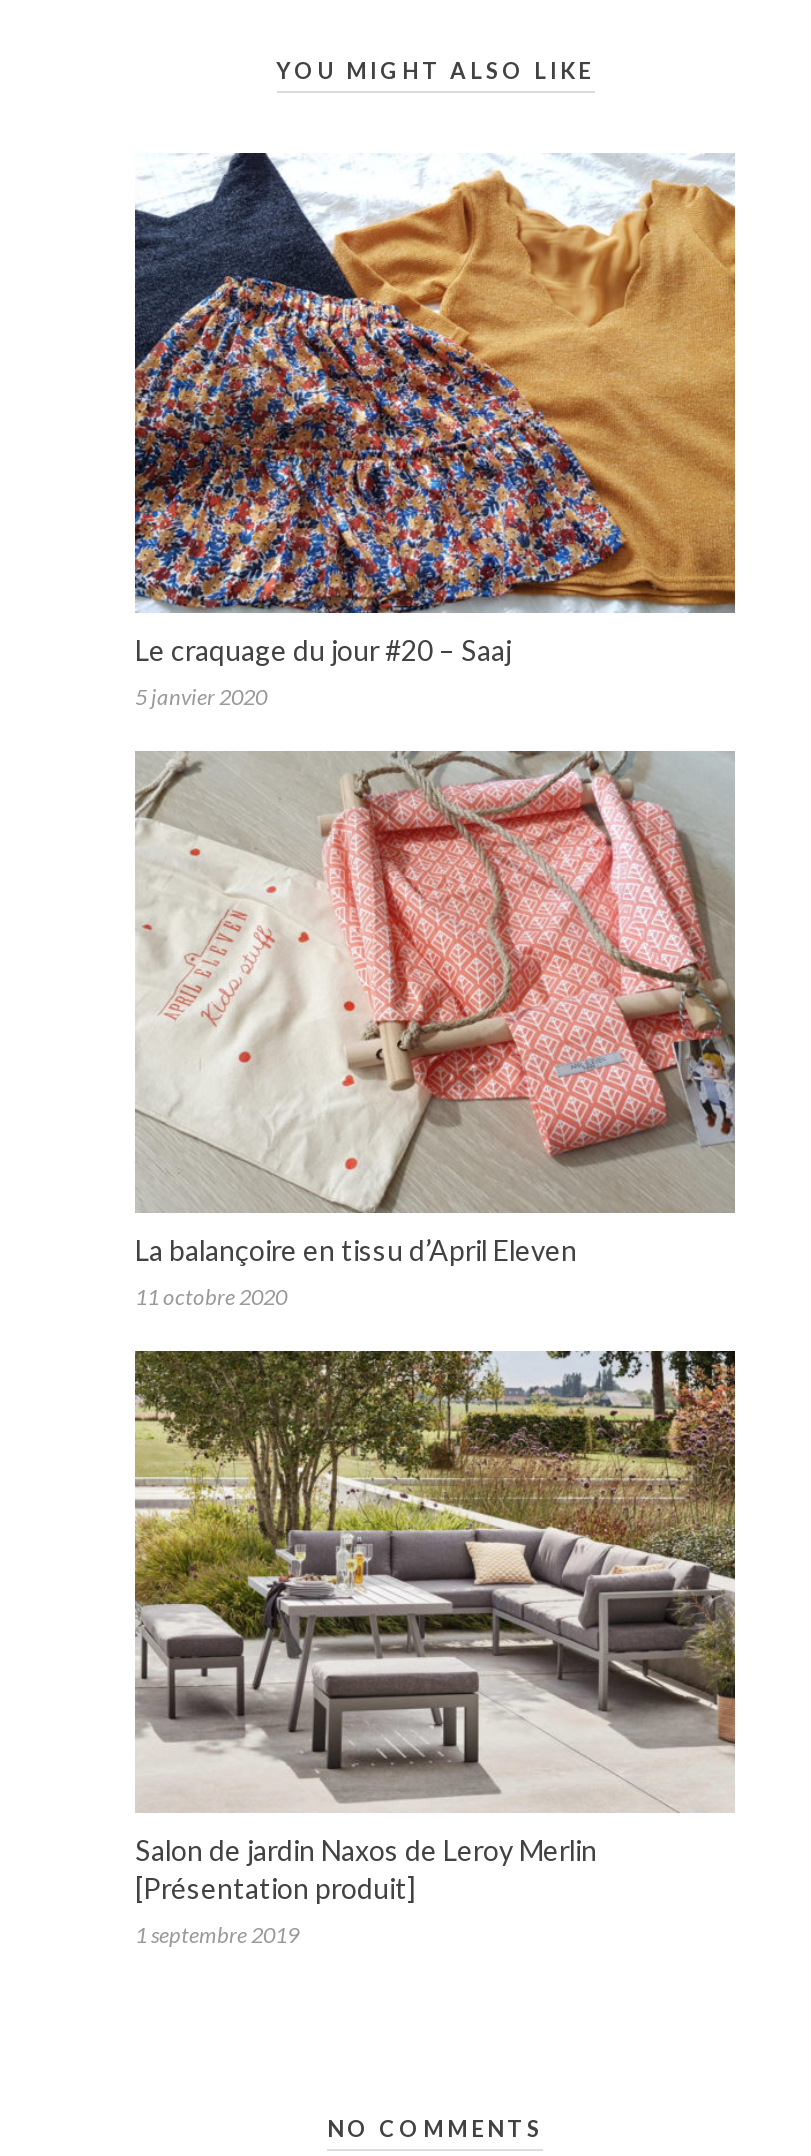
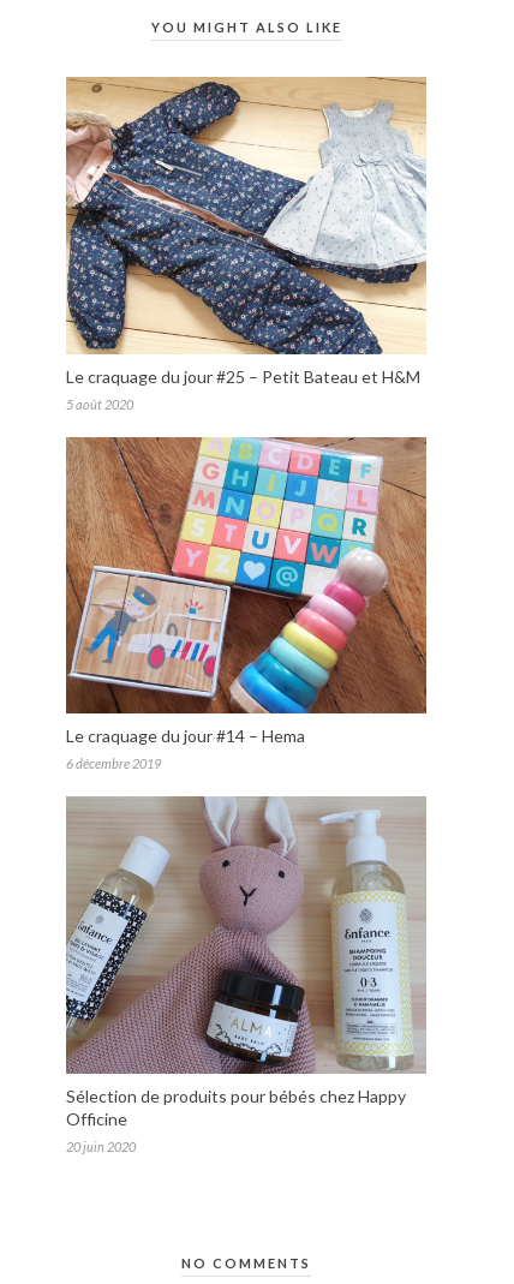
[133,151,737,668] [image] | Le craquage du jour #20 – Saaj -> [65,76,428,386] [image] | Le craquage du jour #25 – Petit Bateau et H&M
[135,684,267,710] 5 janvier 2020 -> [66,396,133,411] 5 août 2020
[135,749,737,1268] [image] | La balançoire en tissu d’April Eleven -> [65,436,428,746] [image] | Le craquage du jour #14 – Hema
[135,1284,287,1310] 11 octobre 2020 -> [66,756,161,771] 6 décembre 2019
[135,1349,735,1905] [image] | Salon de jardin Naxos de Leroy Merlin | [Présentation produit] -> [66,796,425,1129] [image] | Sélection de produits pour bébés chez Happy | Officine
[135,1921,299,1947] 1 septembre 2019 -> [66,1139,136,1154] 20 juin 2020

